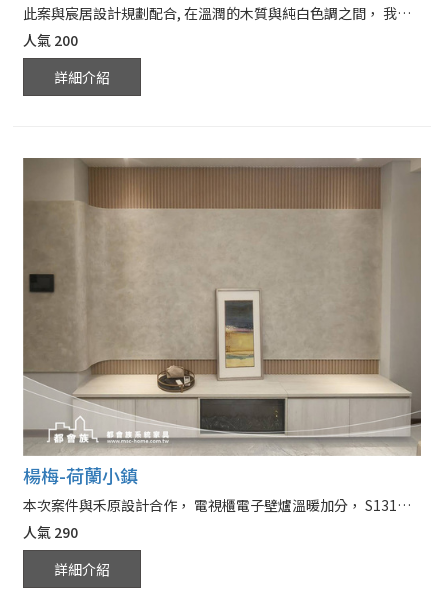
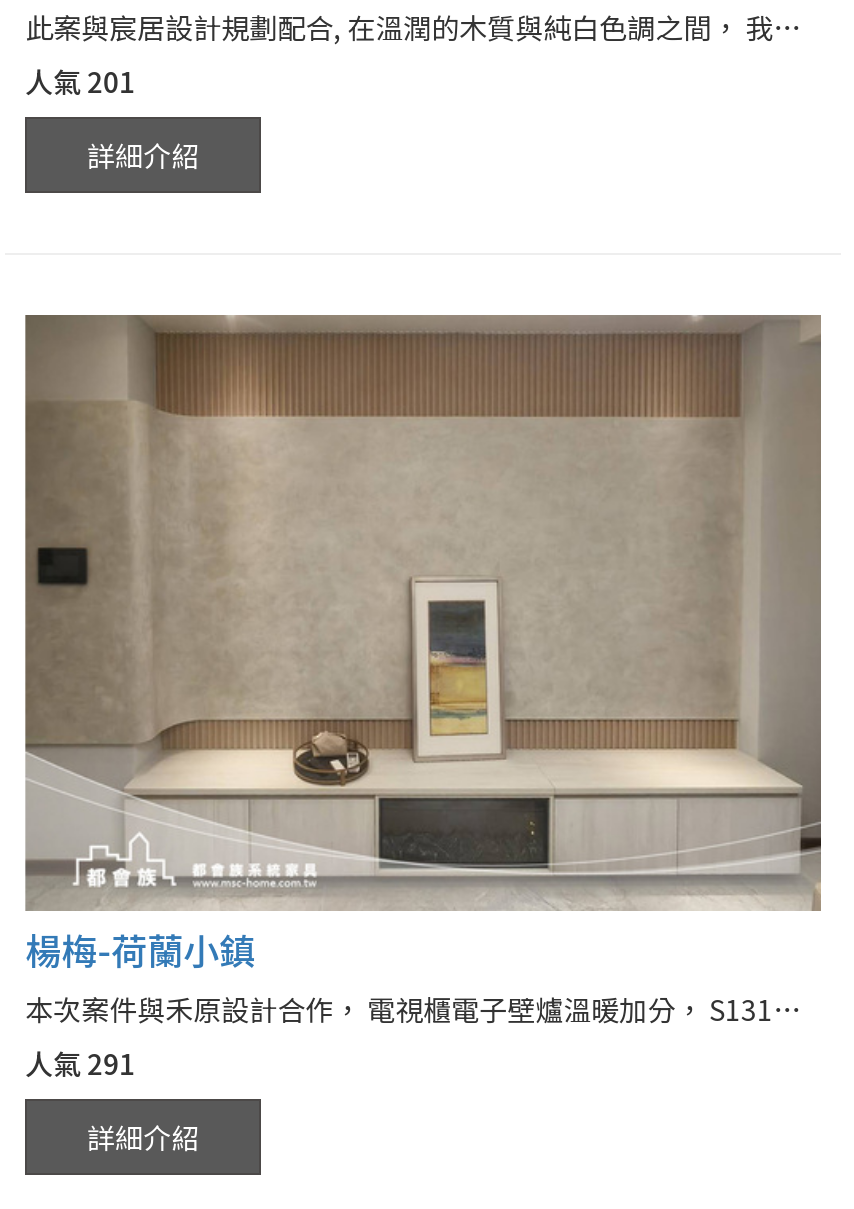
[23,30,78,50] 人氣200 -> [25,61,135,101] 人氣201
[23,522,78,542] 人氣290 -> [25,1044,135,1084] 人氣291

